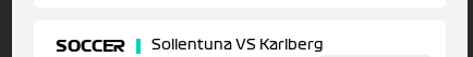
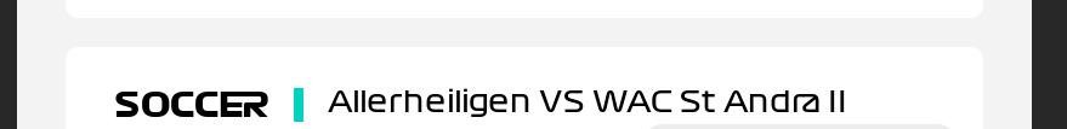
[151,39,323,52] Sollentuna VS Karlberg -> [328,88,847,117] Allerheiligen VS WAC St Andra II

